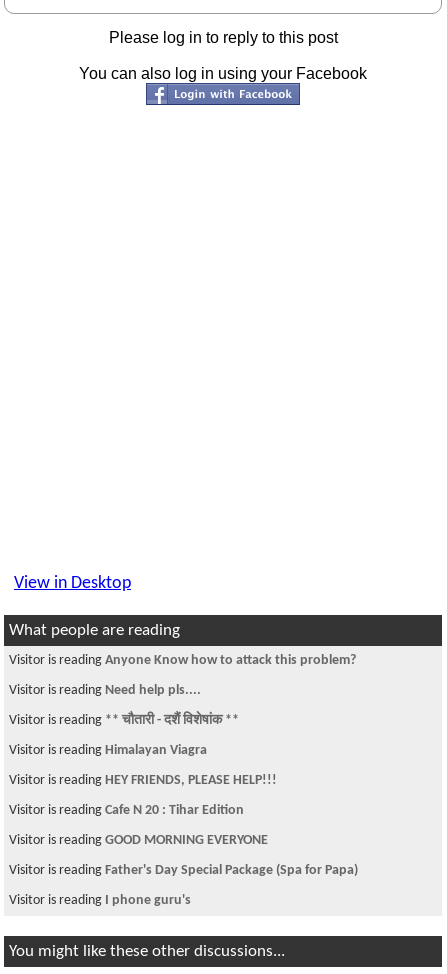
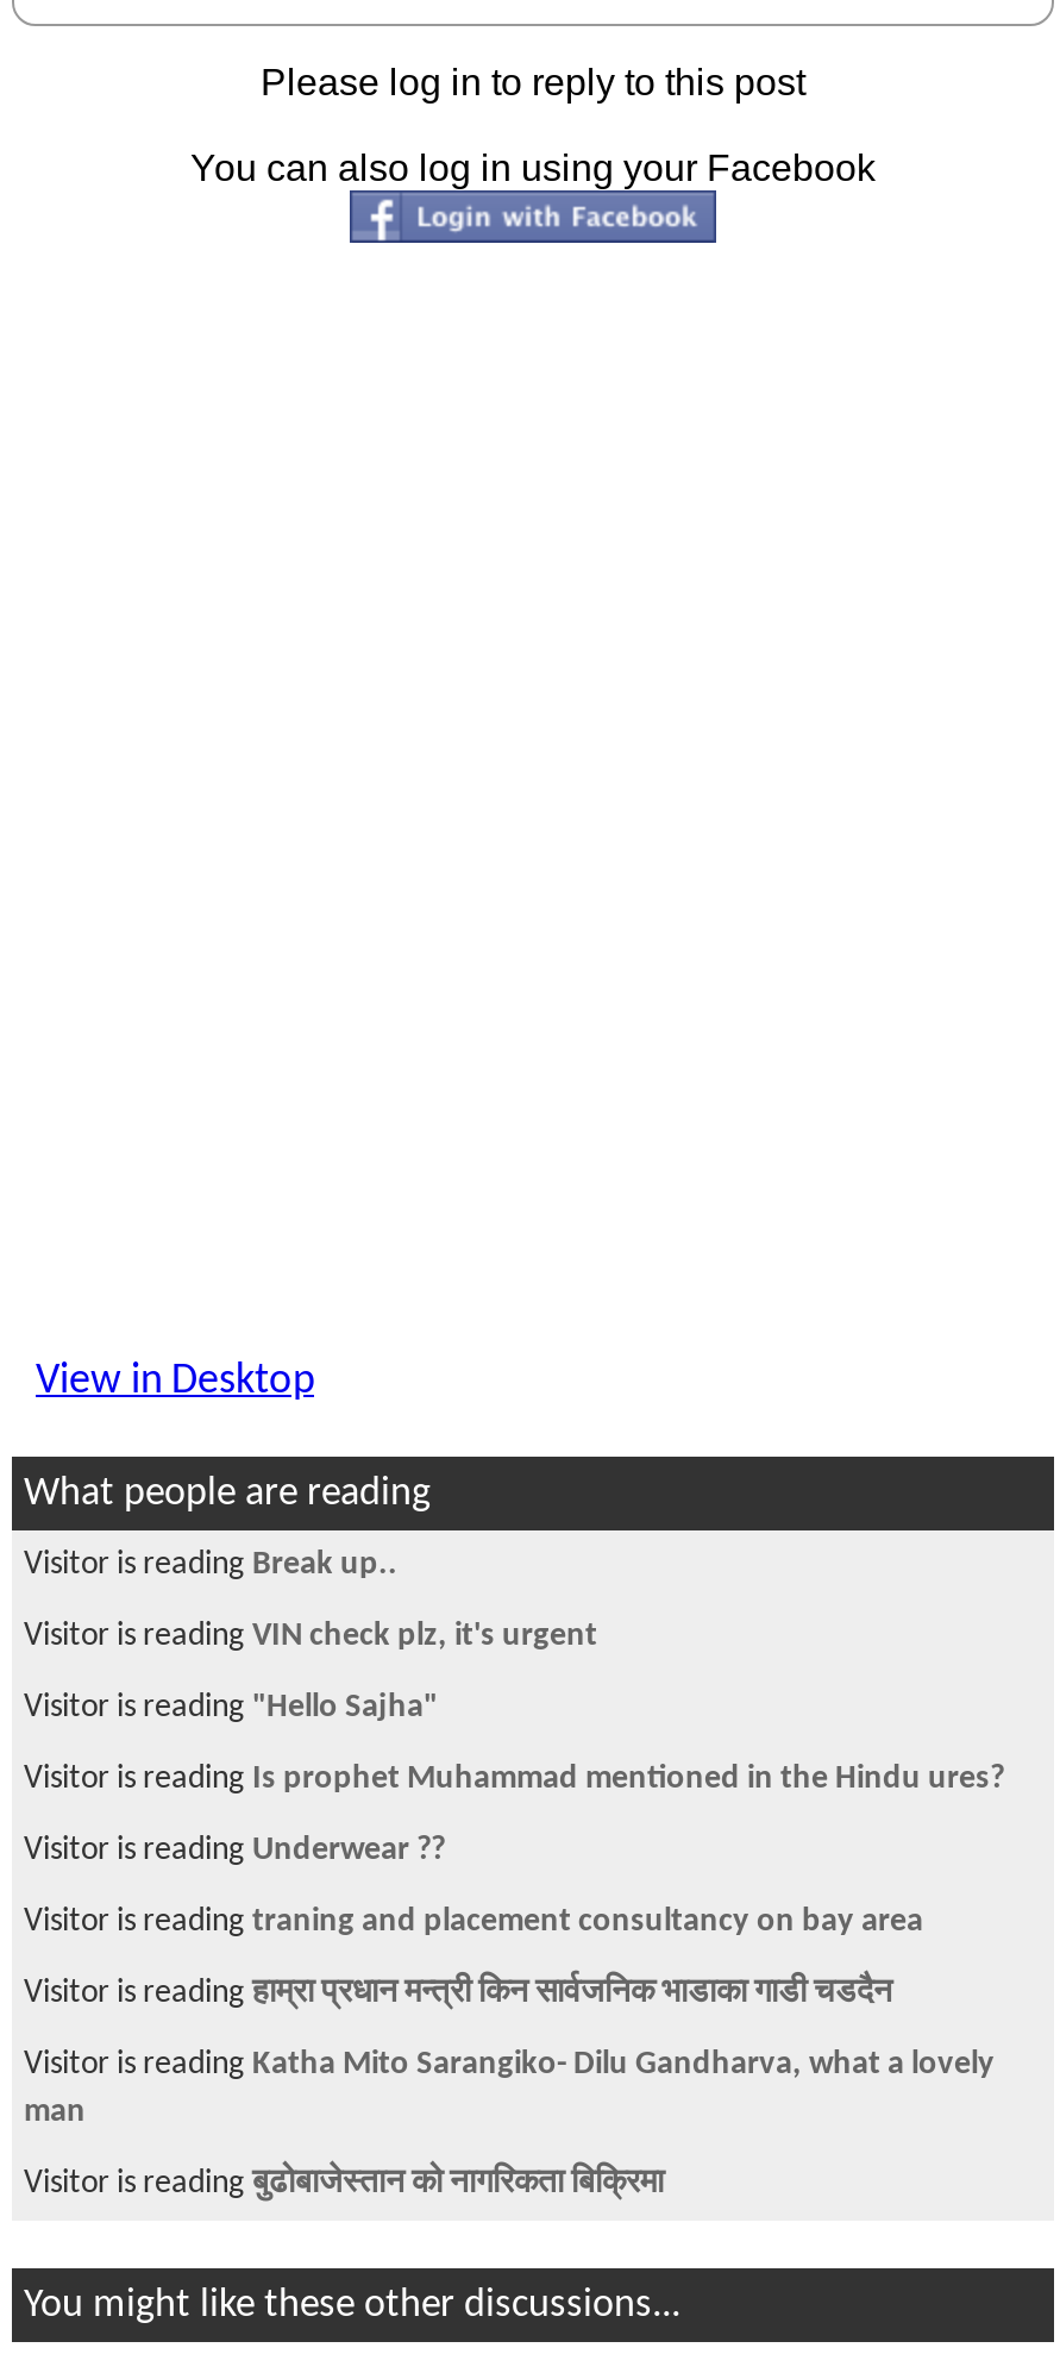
[9,653,356,668] Visitor is reading Anyone Know how to attack this problem? -> [24,1547,397,1583] Visitor is reading Break up..
[9,683,201,698] Visitor is reading Need help pls.... -> [24,1619,597,1654] Visitor is reading VIN check plz, it's urgent
[9,713,239,728] Visitor is reading ** चौतारी - दशैं विशेषांक ** -> [24,1690,438,1726] Visitor is reading "Hello Sajha"
[9,743,207,758] Visitor is reading Himalayan Viagra -> [24,1761,1004,1797] Visitor is reading Is prophet Muhammad mentioned in the Hindu ures?
[9,773,277,788] Visitor is reading HEY FRIENDS, PLEASE HELP!!! -> [24,1833,445,1868] Visitor is reading Underwear ??
[9,803,244,818] Visitor is reading Cafe N 20 : Tihar Edition -> [24,1904,923,1940] Visitor is reading traning and placement consultancy on bay area
[9,833,268,848] Visitor is reading GOOD MORNING EVERYONE -> [24,1976,892,2011] Visitor is reading हाम्रा प्रधान मन्त्री किन सार्वजनिक भाडाका गाडी चडदैन
[9,863,358,878] Visitor is reading Father's Day Special Package (Spa for Papa) -> [24,2047,995,2130] Visitor is reading Katha Mito Sarangiko- Dilu Gandharva, what a lovely | man
[9,893,191,908] Visitor is reading I phone guru's -> [24,2166,664,2202] Visitor is reading बुढोबाजेस्तान को नागरिकता बिक्रिमा

